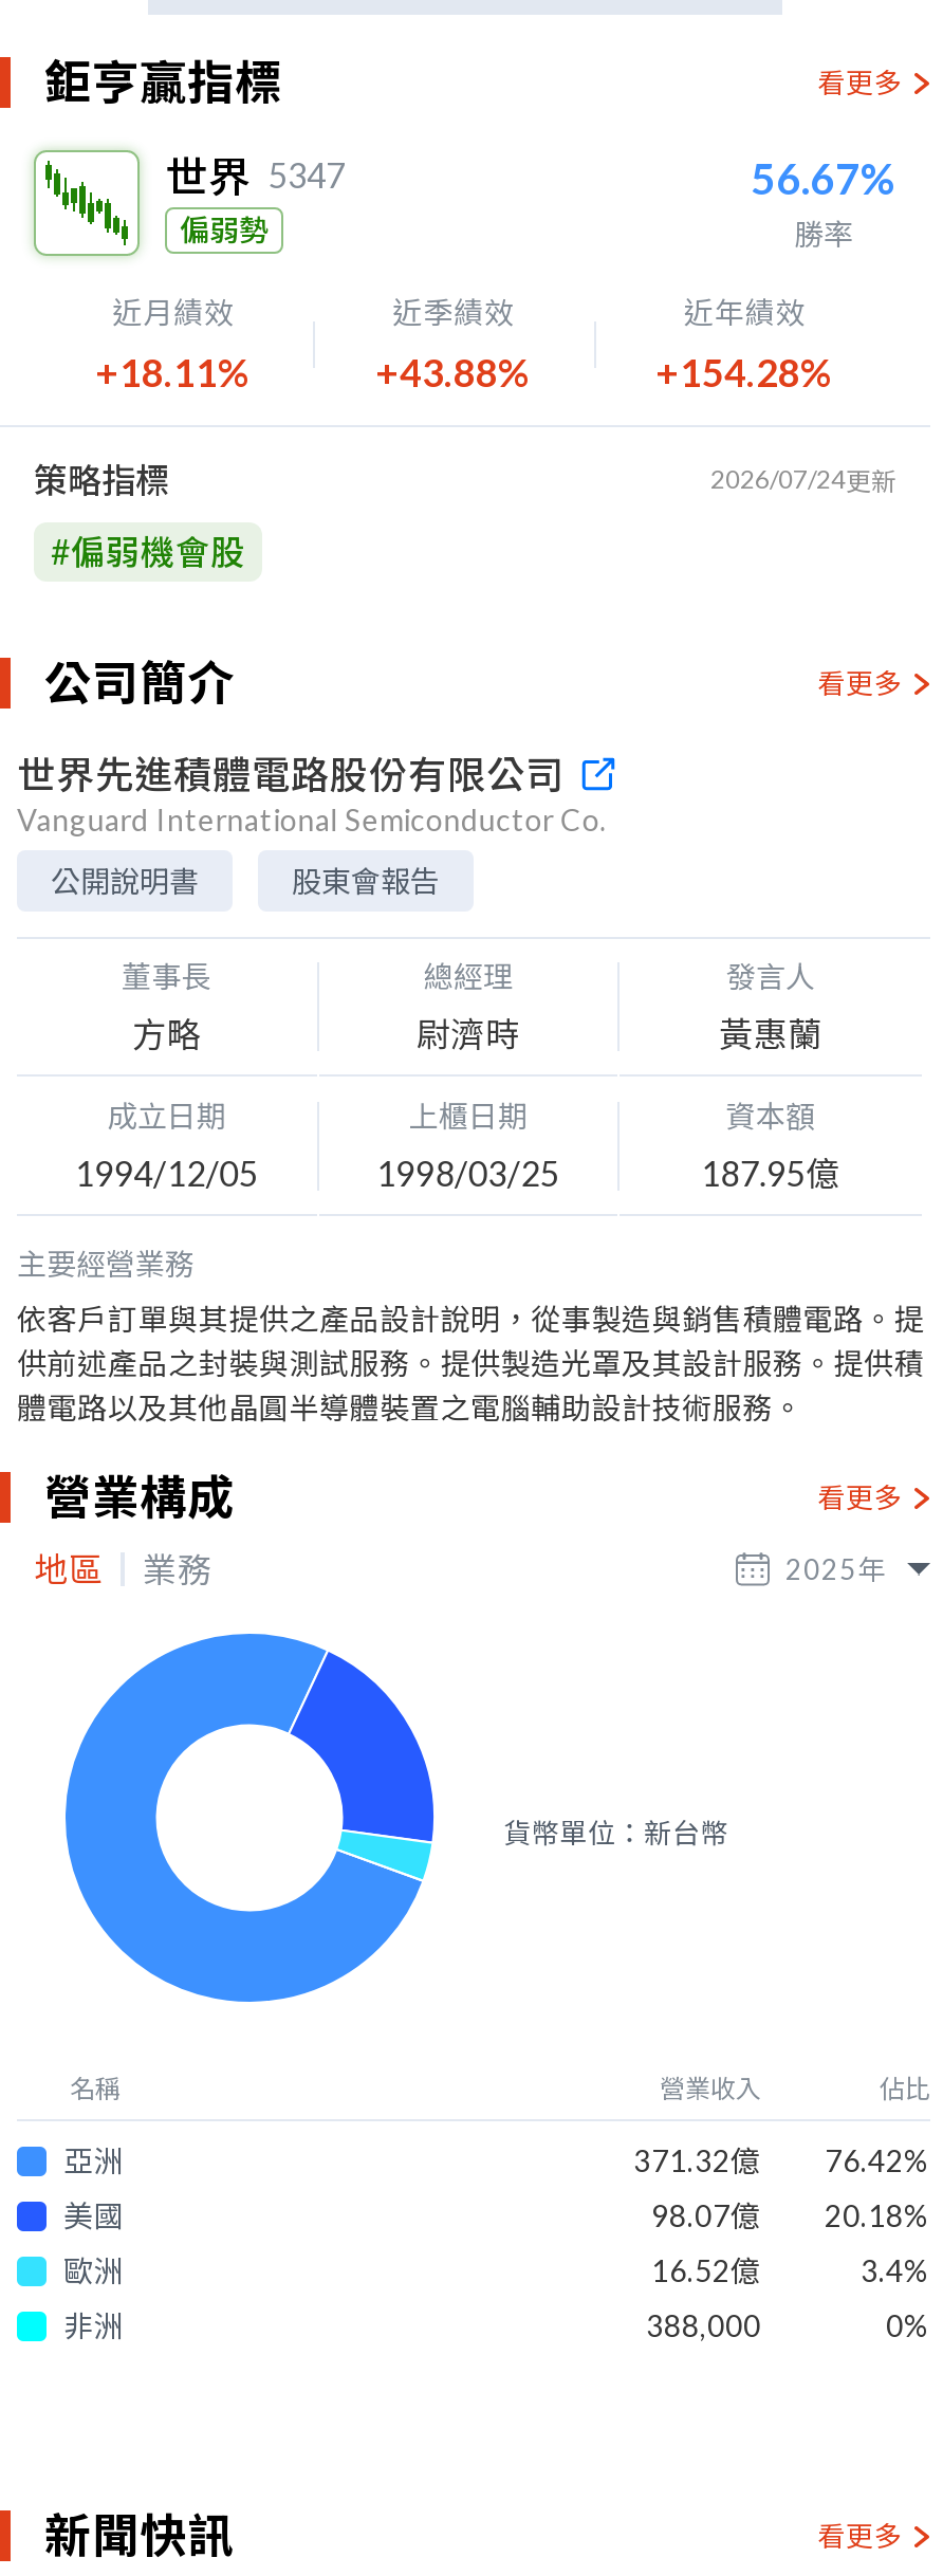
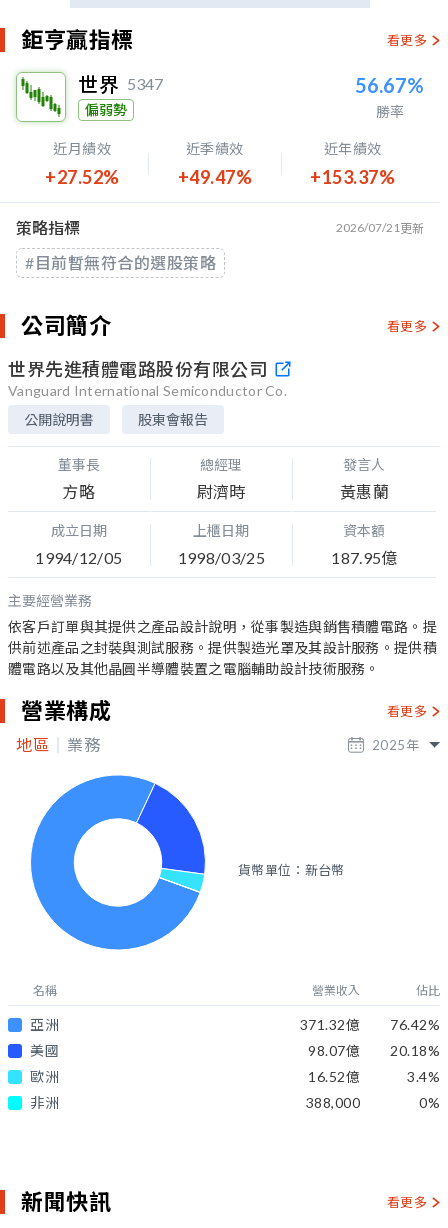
[95,349,253,395] +18.11% -> [45,166,119,188] +27.52%
[375,349,533,395] +43.88% -> [177,166,252,188] +49.47%
[655,349,835,395] +154.28% -> [310,166,395,188] +153.37%
[710,463,896,497] 2026/07/24更新 -> [336,220,424,236] 2026/07/21更新
[51,531,245,571] #偏弱機會股 -> [25,253,216,272] #目前暫無符合的選股策略

